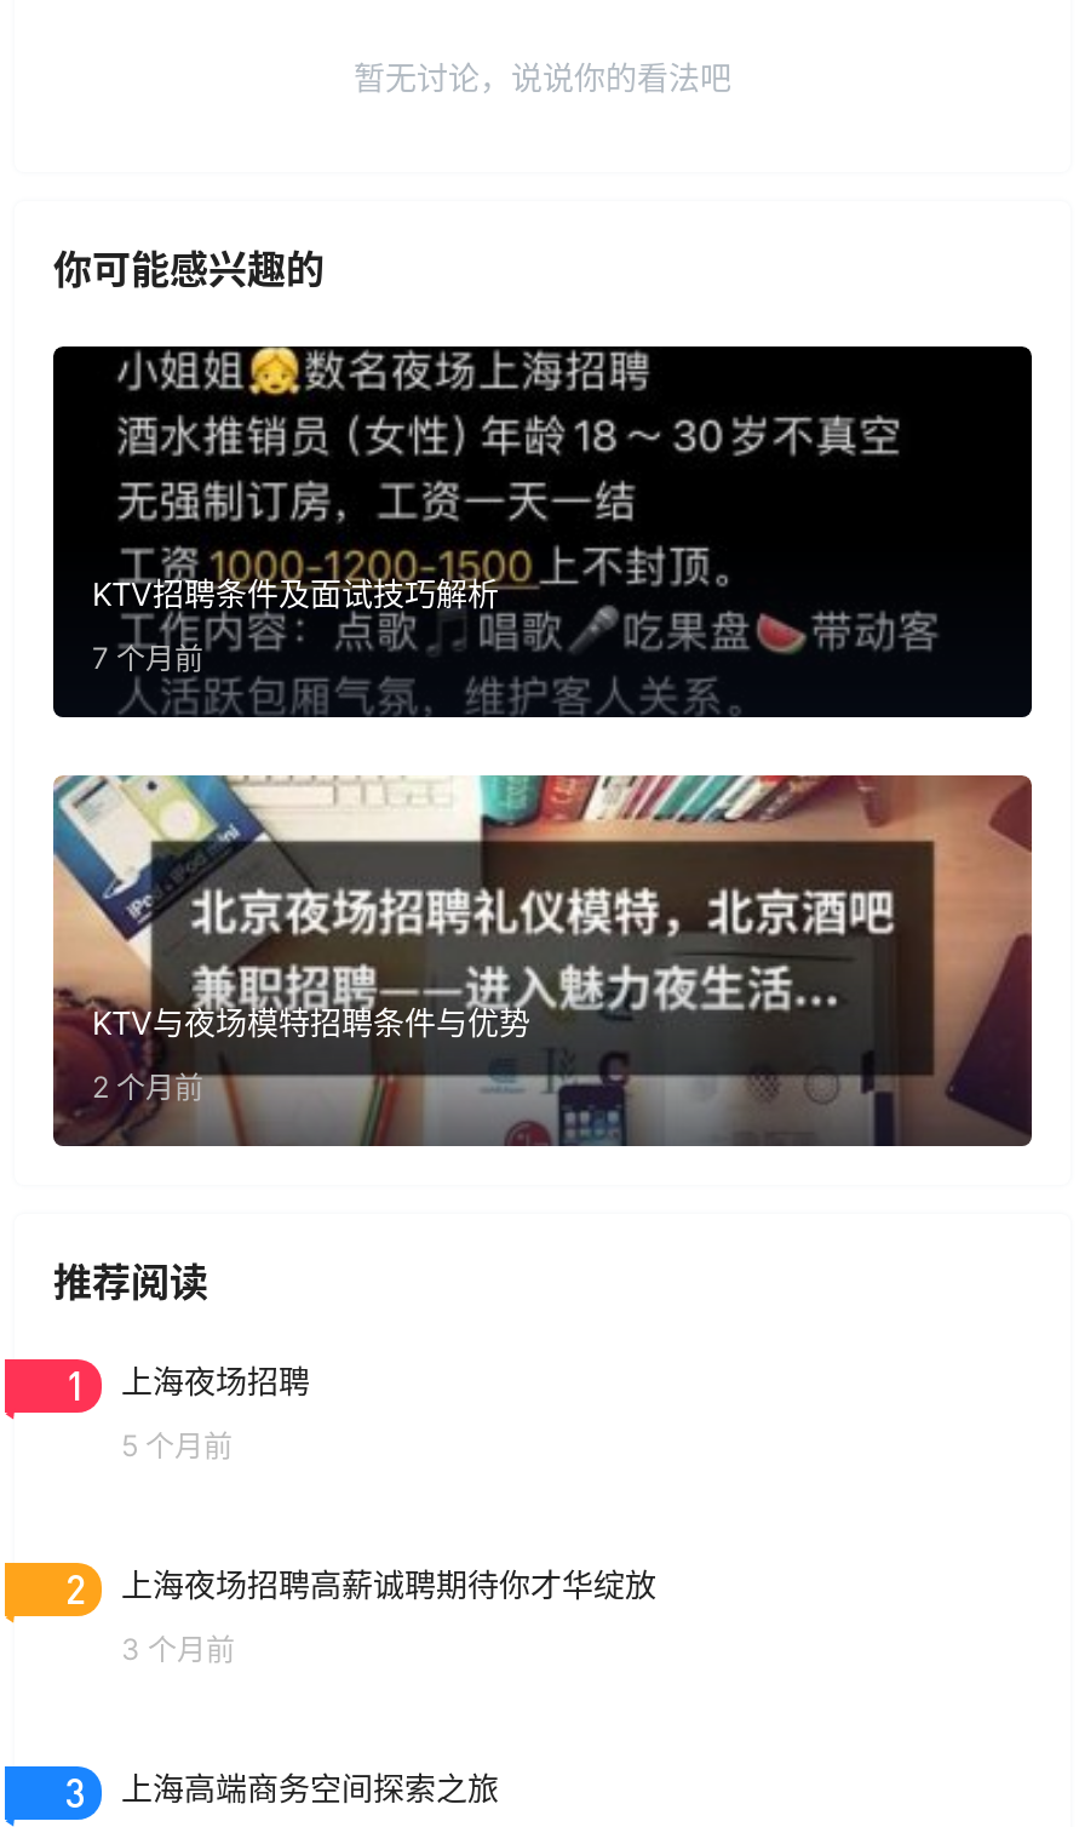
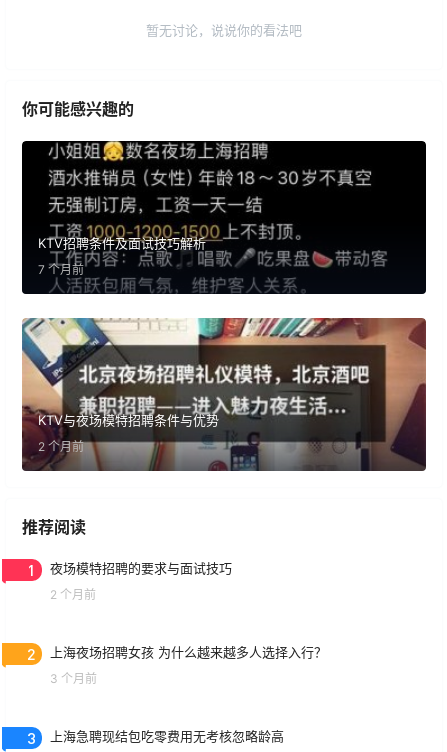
[121,1361,310,1400] 上海夜场招聘 -> [50,560,232,576] 夜场模特招聘的要求与面试技巧
[121,1427,233,1463] 5 个月前 -> [50,587,96,602] 2 个月前
[121,1565,656,1604] 上海夜场招聘高薪诚聘期待你才华绽放 -> [50,644,327,660] 上海夜场招聘女孩 为什么越来越多人选择入行？
[121,1768,499,1807] 上海高端商务空间探索之旅 -> [50,728,284,744] 上海急聘现结包吃零费用无考核忽略龄高

